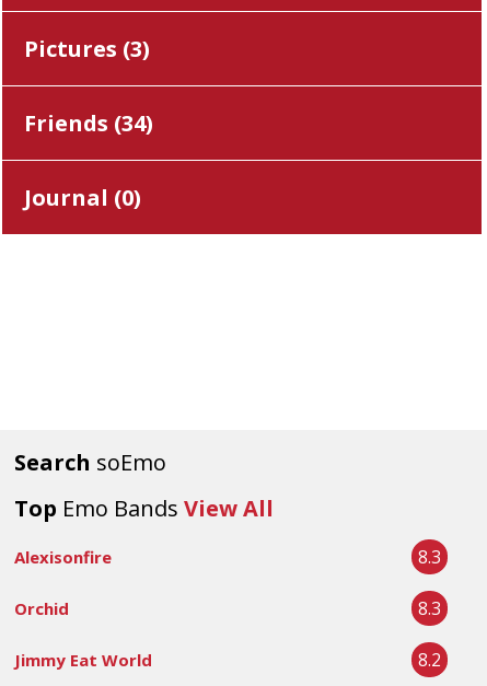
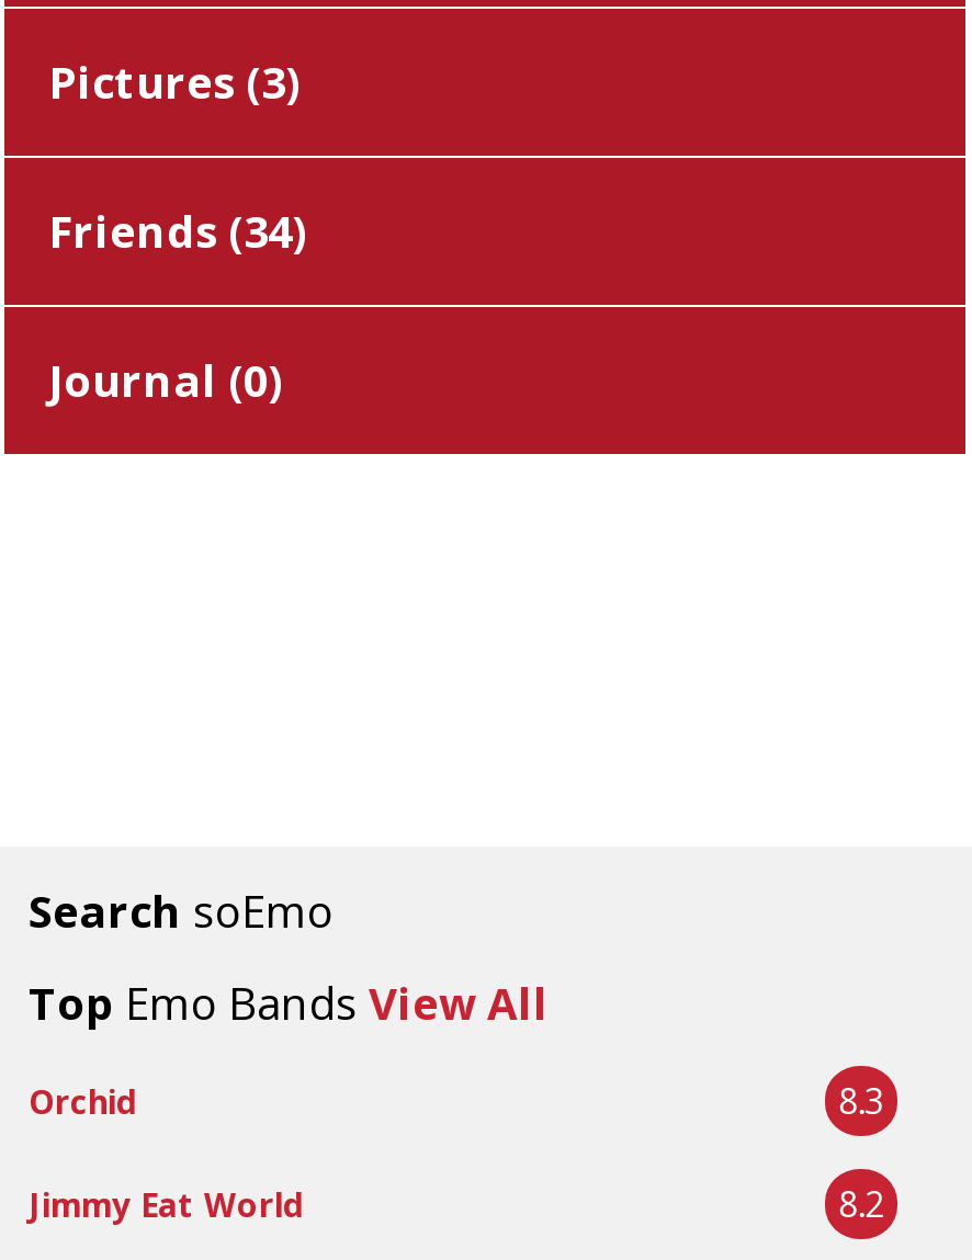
[14,545,441,569] Alexisonfire | 8.3 -> none

